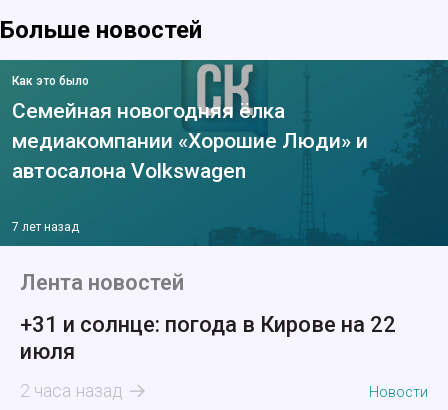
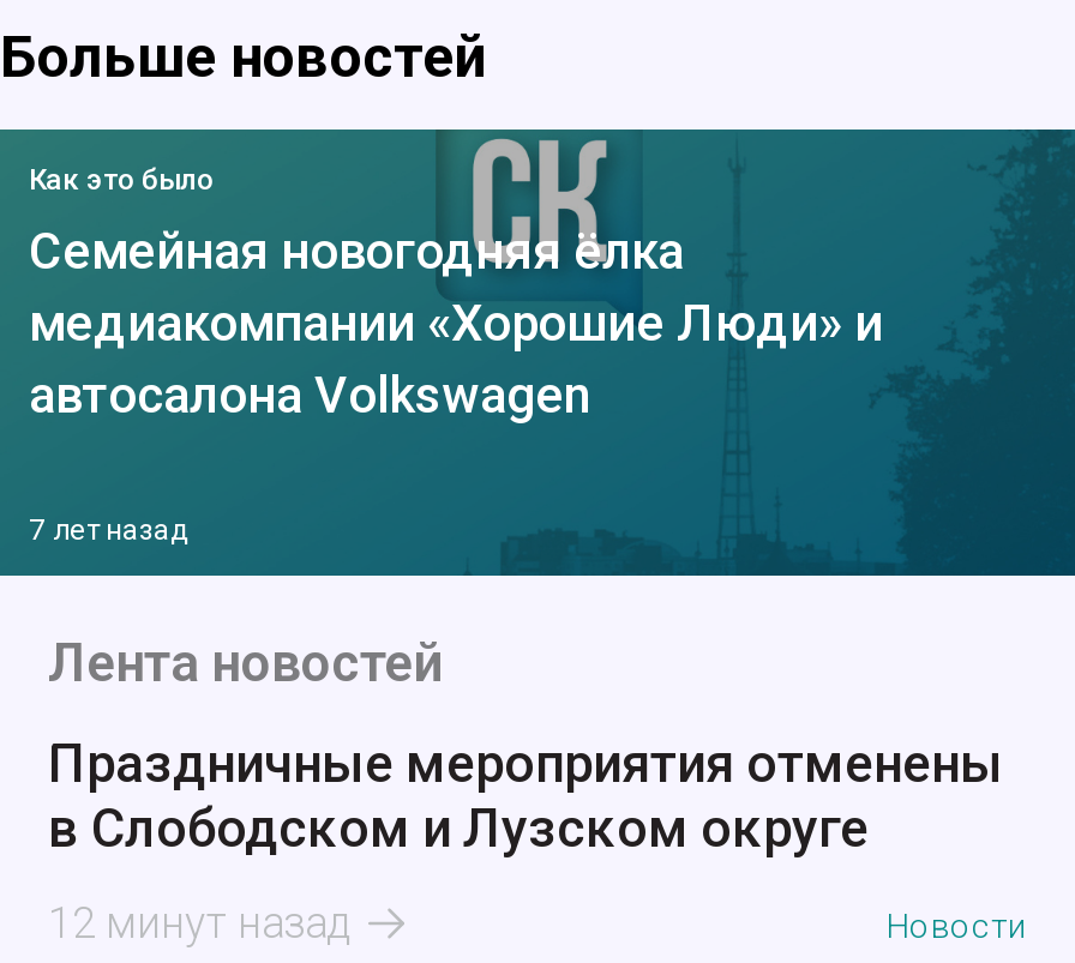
[20,312,396,364] +31 и солнце: погода в Кирове на 22 | июля -> [48,735,1003,860] Праздничные мероприятия отменены | в Слободском и Лузском округе
[20,380,123,401] 2 часа назад -> [48,898,353,948] 12 минут назад

